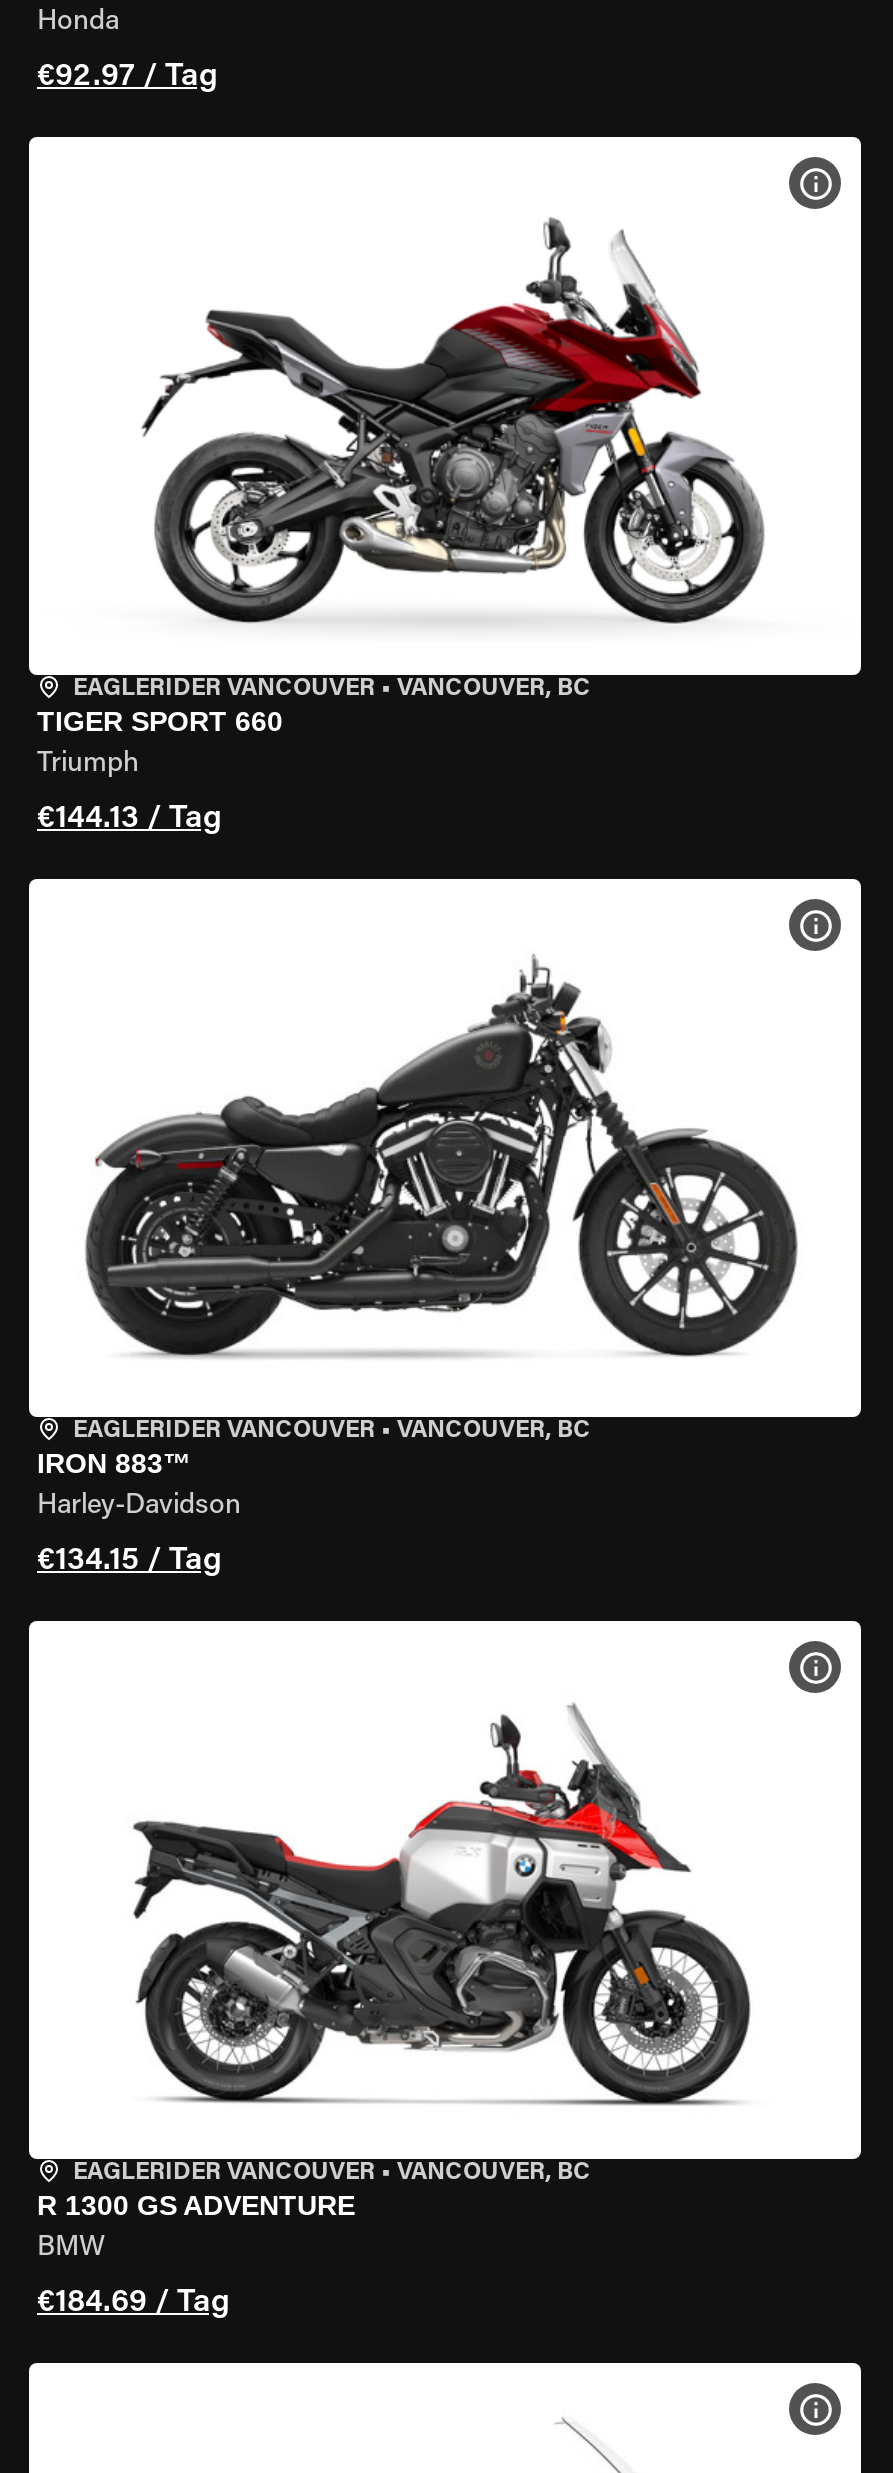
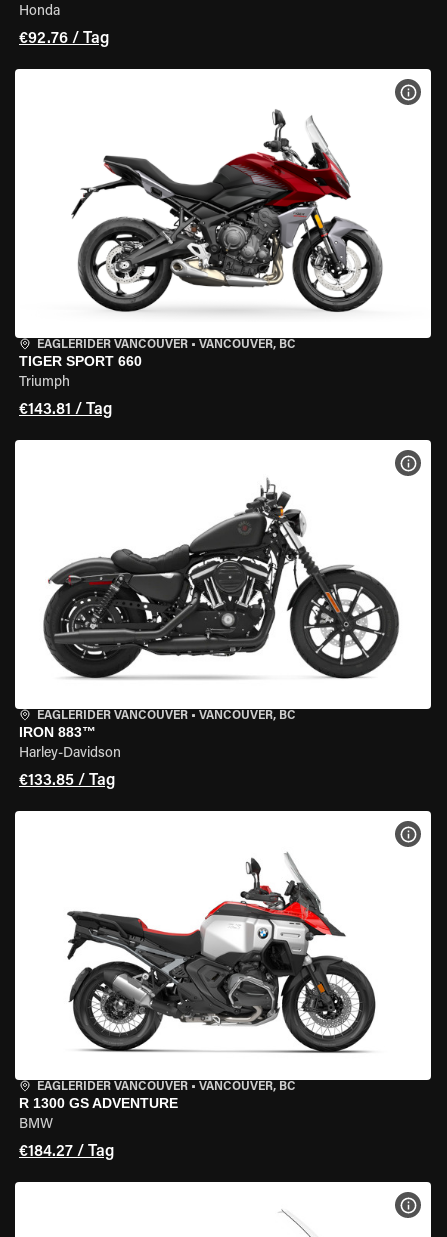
[37,61,217,93] €92.97 / Tag -> [19,31,109,47] €92.76 / Tag
[37,803,221,835] €144.13 / Tag -> [19,402,112,418] €143.81 / Tag
[37,1545,221,1577] €134.15 / Tag -> [19,773,115,789] €133.85 / Tag
[37,2287,229,2319] €184.69 / Tag -> [19,1144,114,1160] €184.27 / Tag

